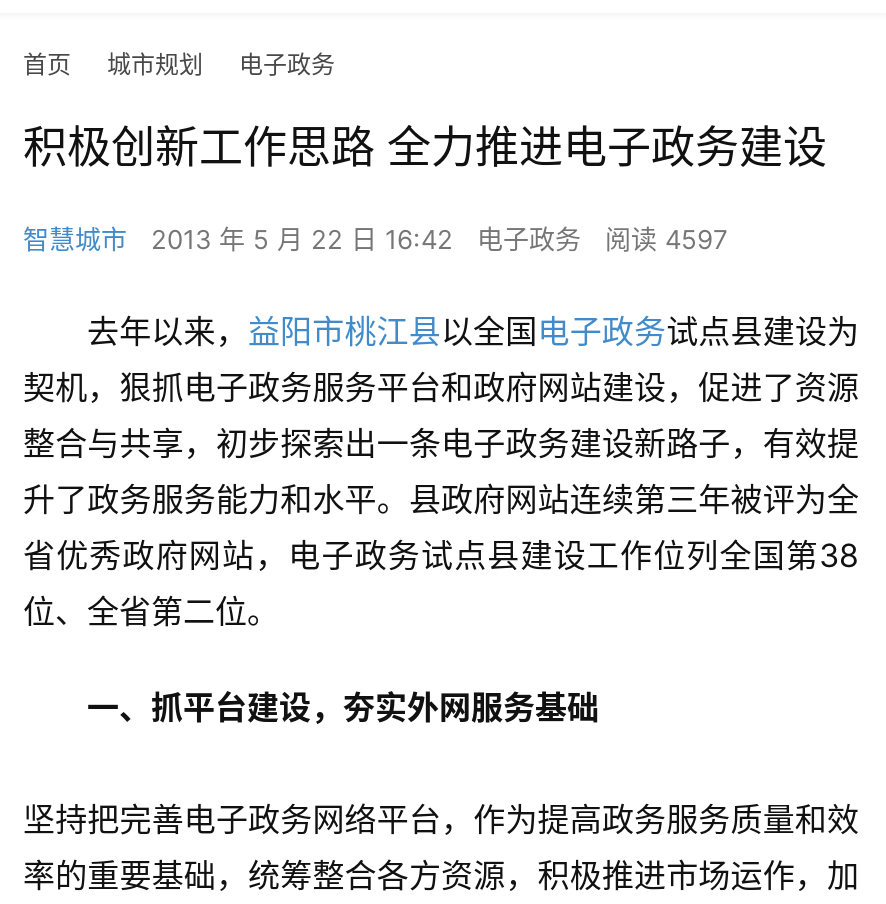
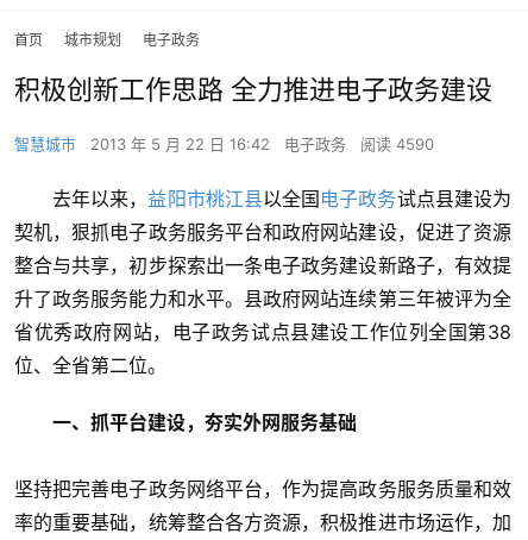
[23,223,727,255] 智慧城市 2013 年 5 月 22 日 16:42 电子政务 阅读 4597 -> [14,135,434,154] 智慧城市 2013 年 5 月 22 日 16:42 电子政务 阅读 4590

